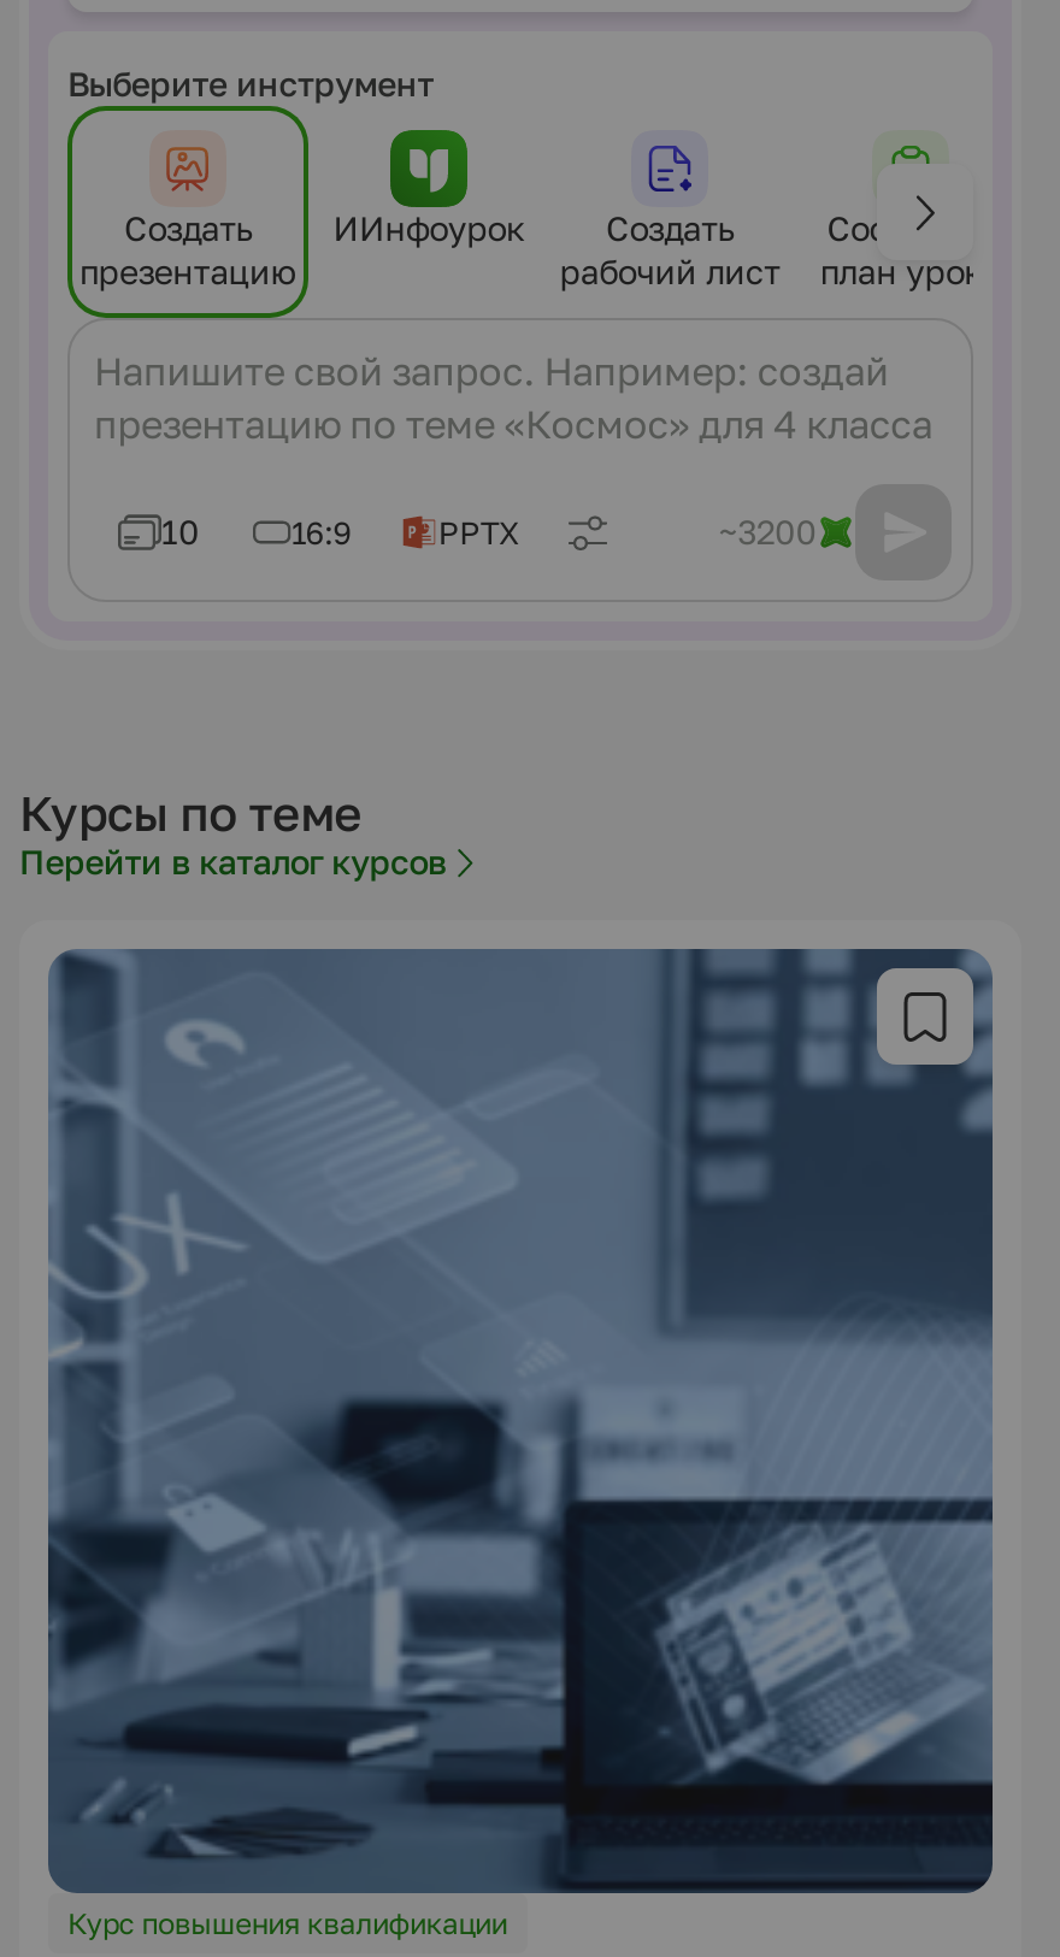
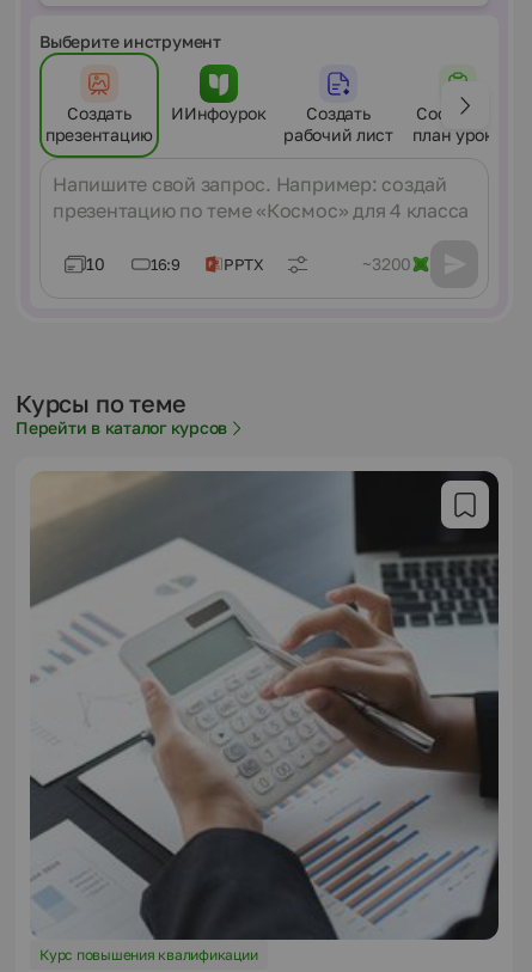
[46,947,995,1896] [image] -> [29,470,500,941] [image]

